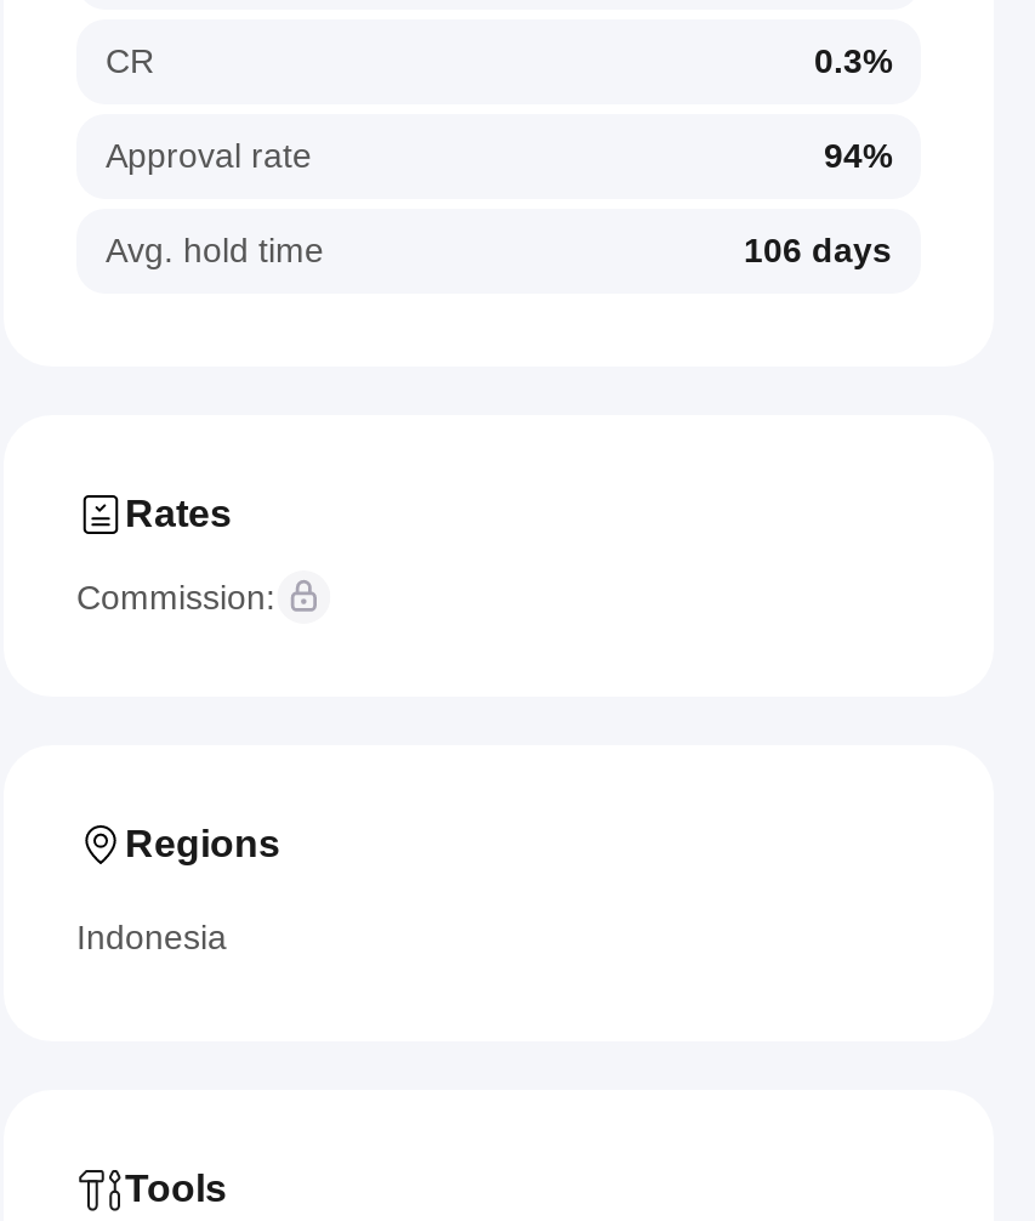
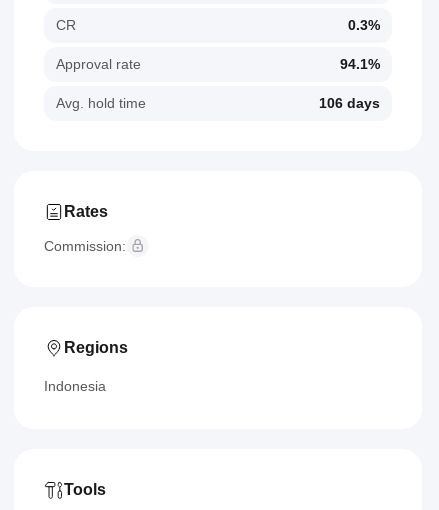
[824,136,892,175] 94% -> [340,56,380,72] 94.1%

